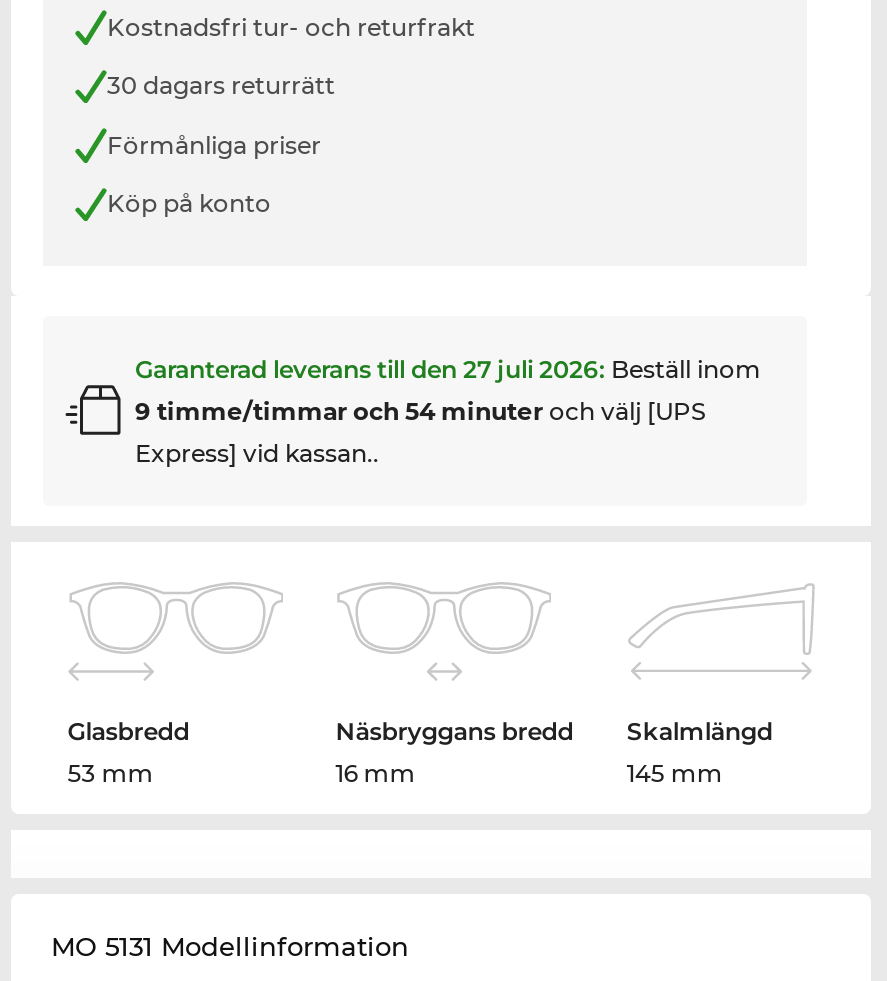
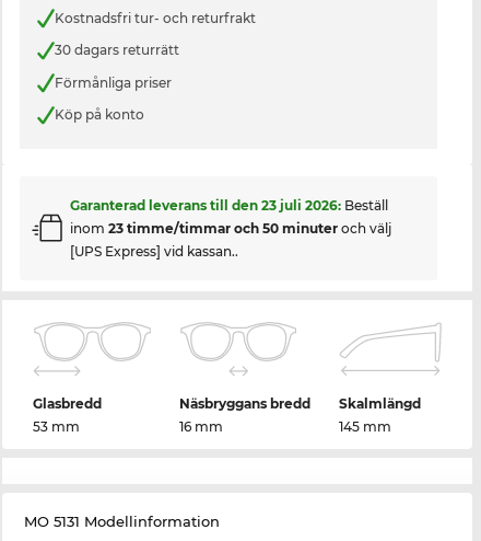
[135,354,761,468] Garanterad leverans till den 27 juli 2026: Beställ inom | 9 timme/timmar och 54 minuter och välj [UPS | Express] vid kassan.. -> [70,197,391,260] Garanterad leverans till den 23 juli 2026: Beställ | inom 23 timme/timmar och 50 minuter och välj | [UPS Express] vid kassan..

